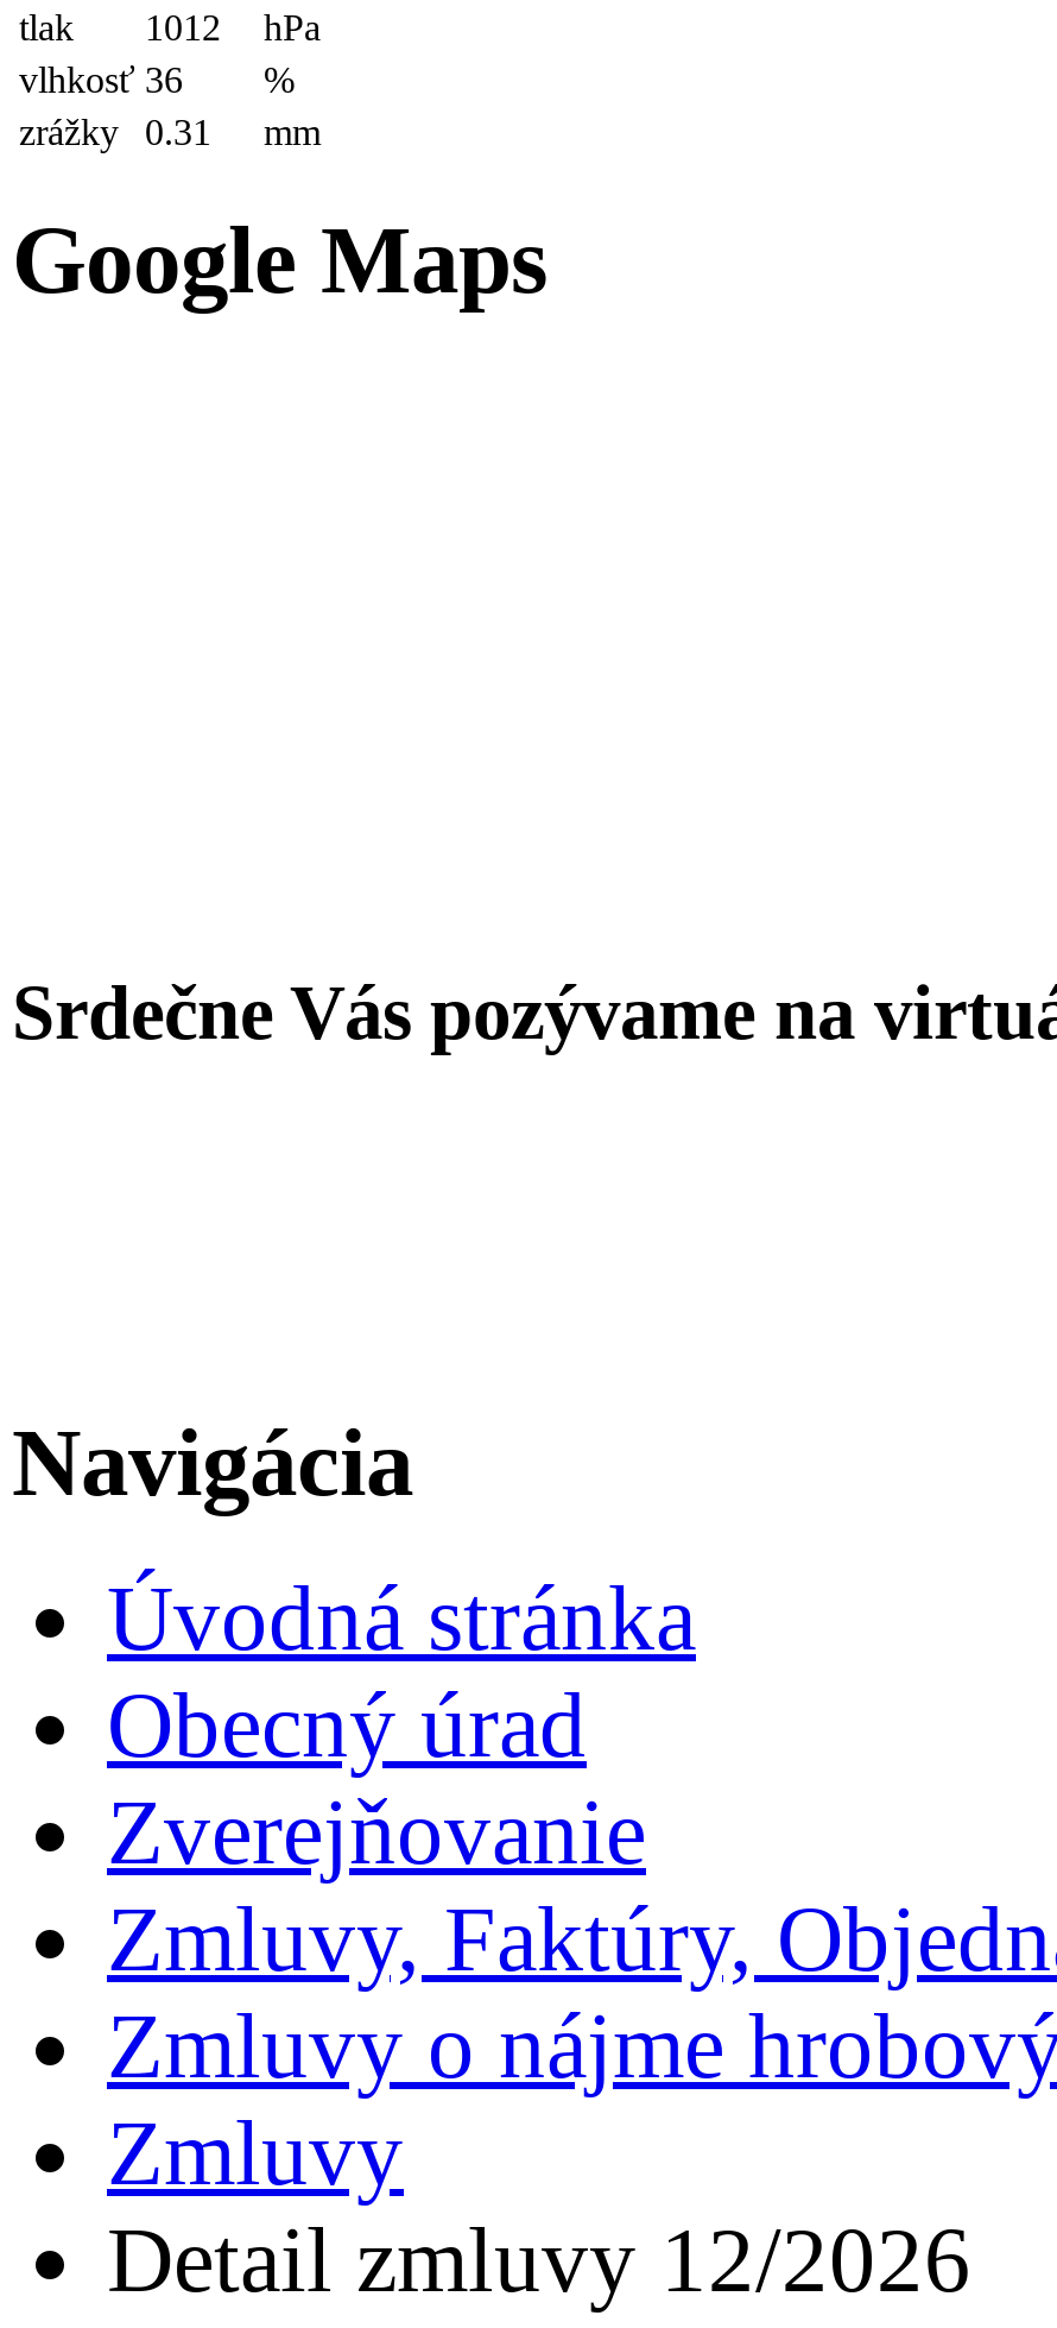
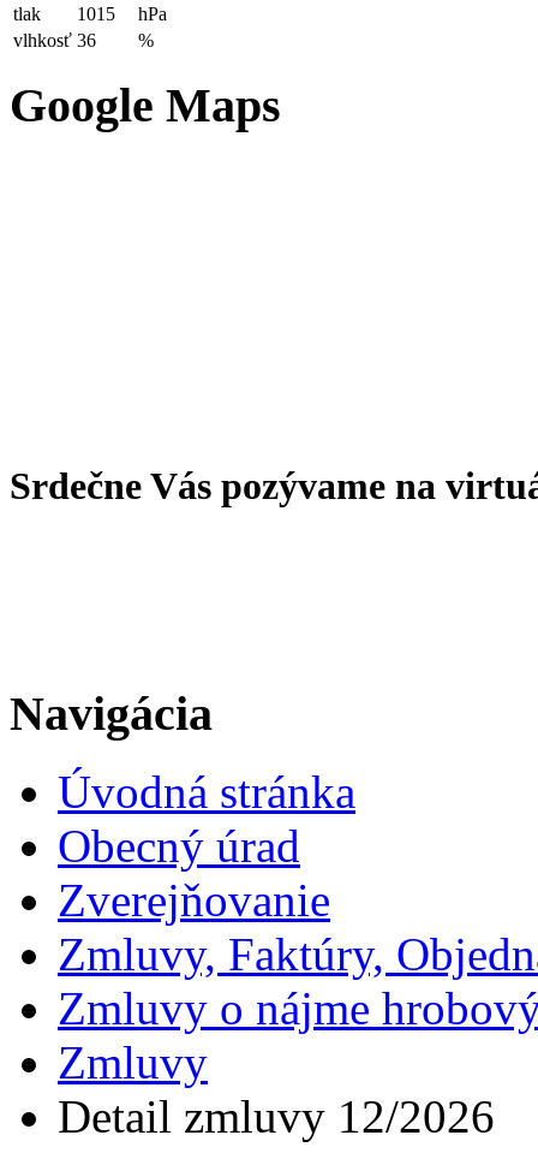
[19,6,321,47] tlak 1012 hPa -> [13,3,167,24] tlak 1015 hPa
[19,111,321,151] zrážky | 0.31 | mm -> none

